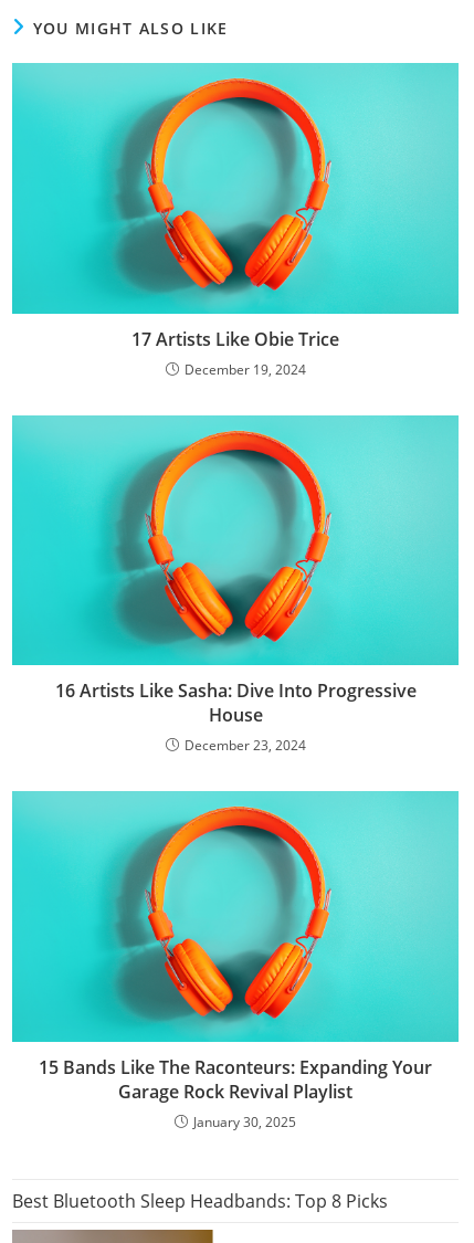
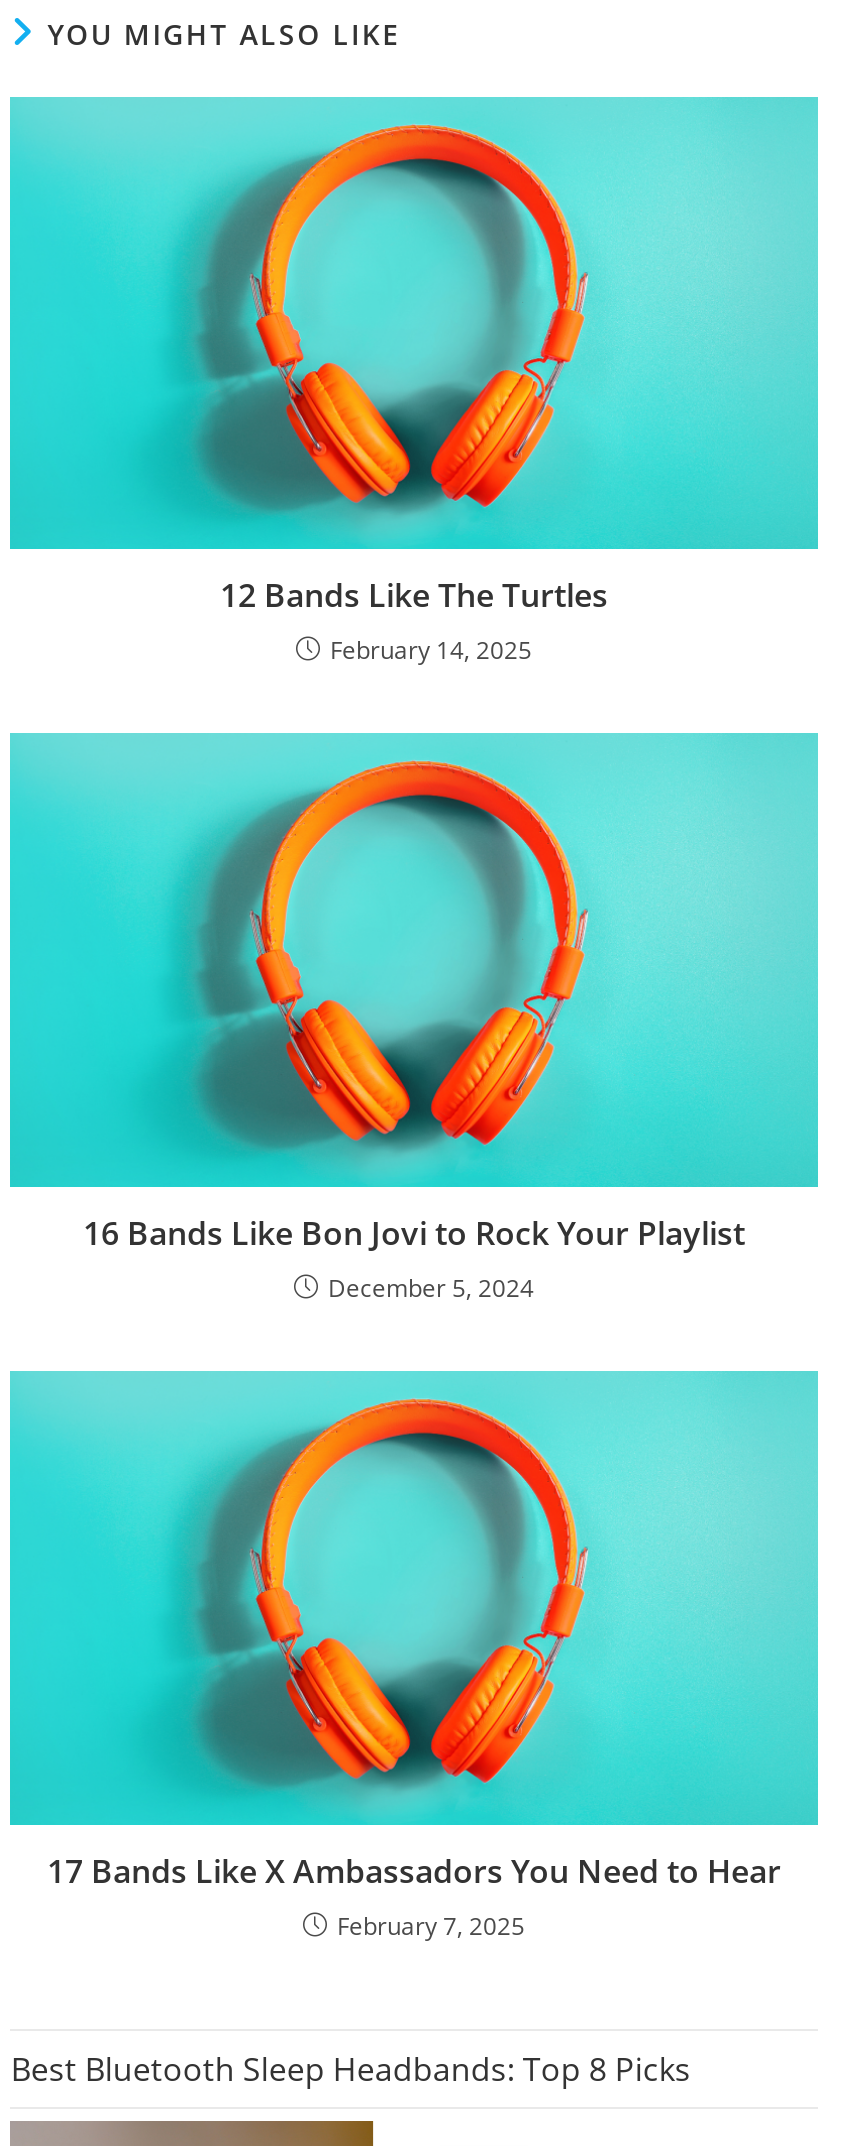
[131,327,339,379] 17 Artists Like Obie Trice | December 19, 2024 -> [220,574,608,668] 12 Bands Like The Turtles | February 14, 2025
[55,679,416,755] 16 Artists Like Sasha: Dive Into Progressive | House | December 23, 2024 -> [83,1212,745,1306] 16 Bands Like Bon Jovi to Rock Your Playlist | December 5, 2024
moved [13,790,459,1023] -> [10,1368,816,1790]: [image]
[39,1055,432,1131] 15 Bands Like The Raconteurs: Expanding Your | Garage Rock Revival Playlist | January 30, 2025 -> [47,1849,781,1943] 17 Bands Like X Ambassadors You Need to Hear | February 7, 2025

